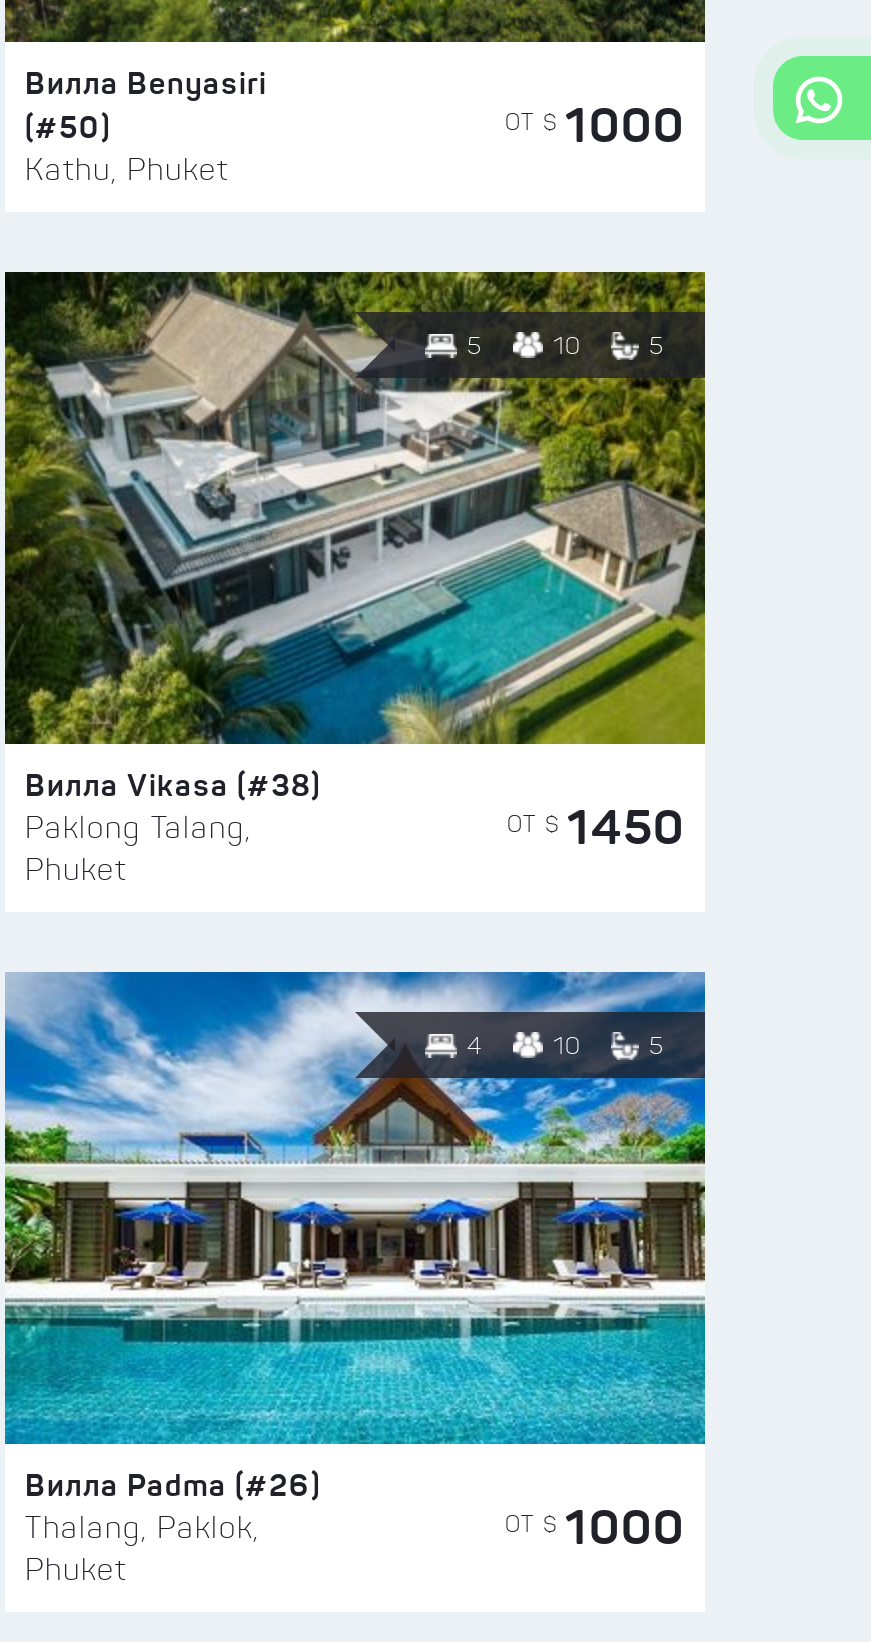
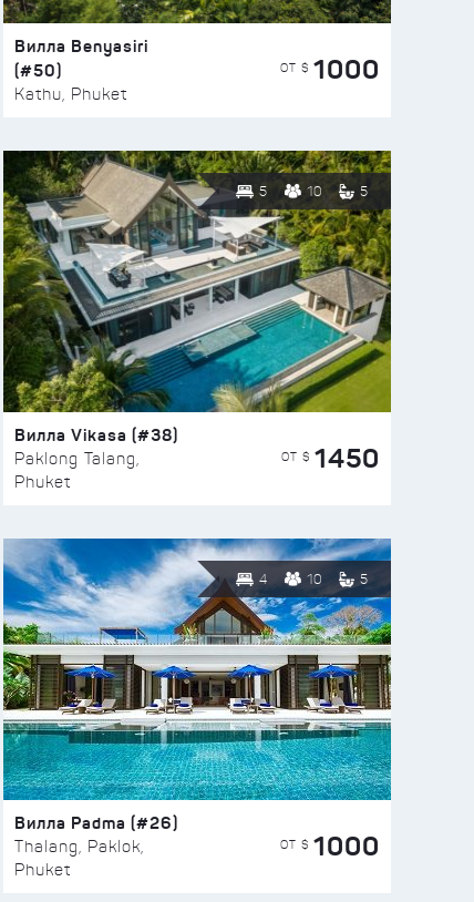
[771,54,865,142] [image] -> none

